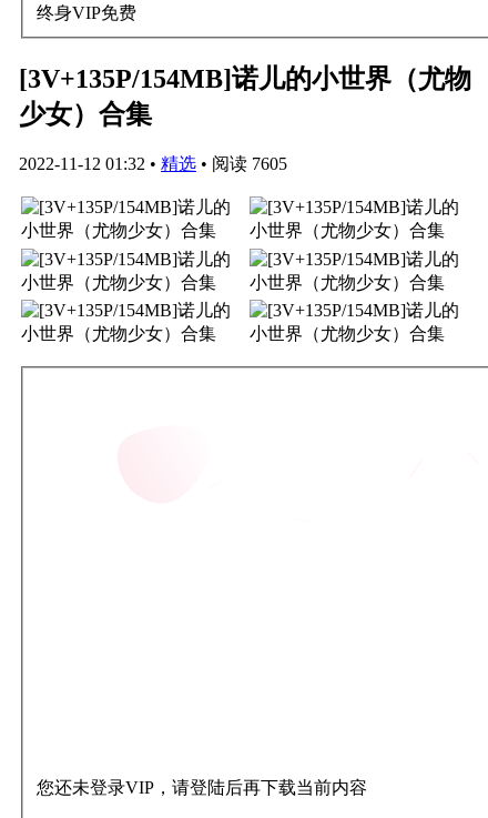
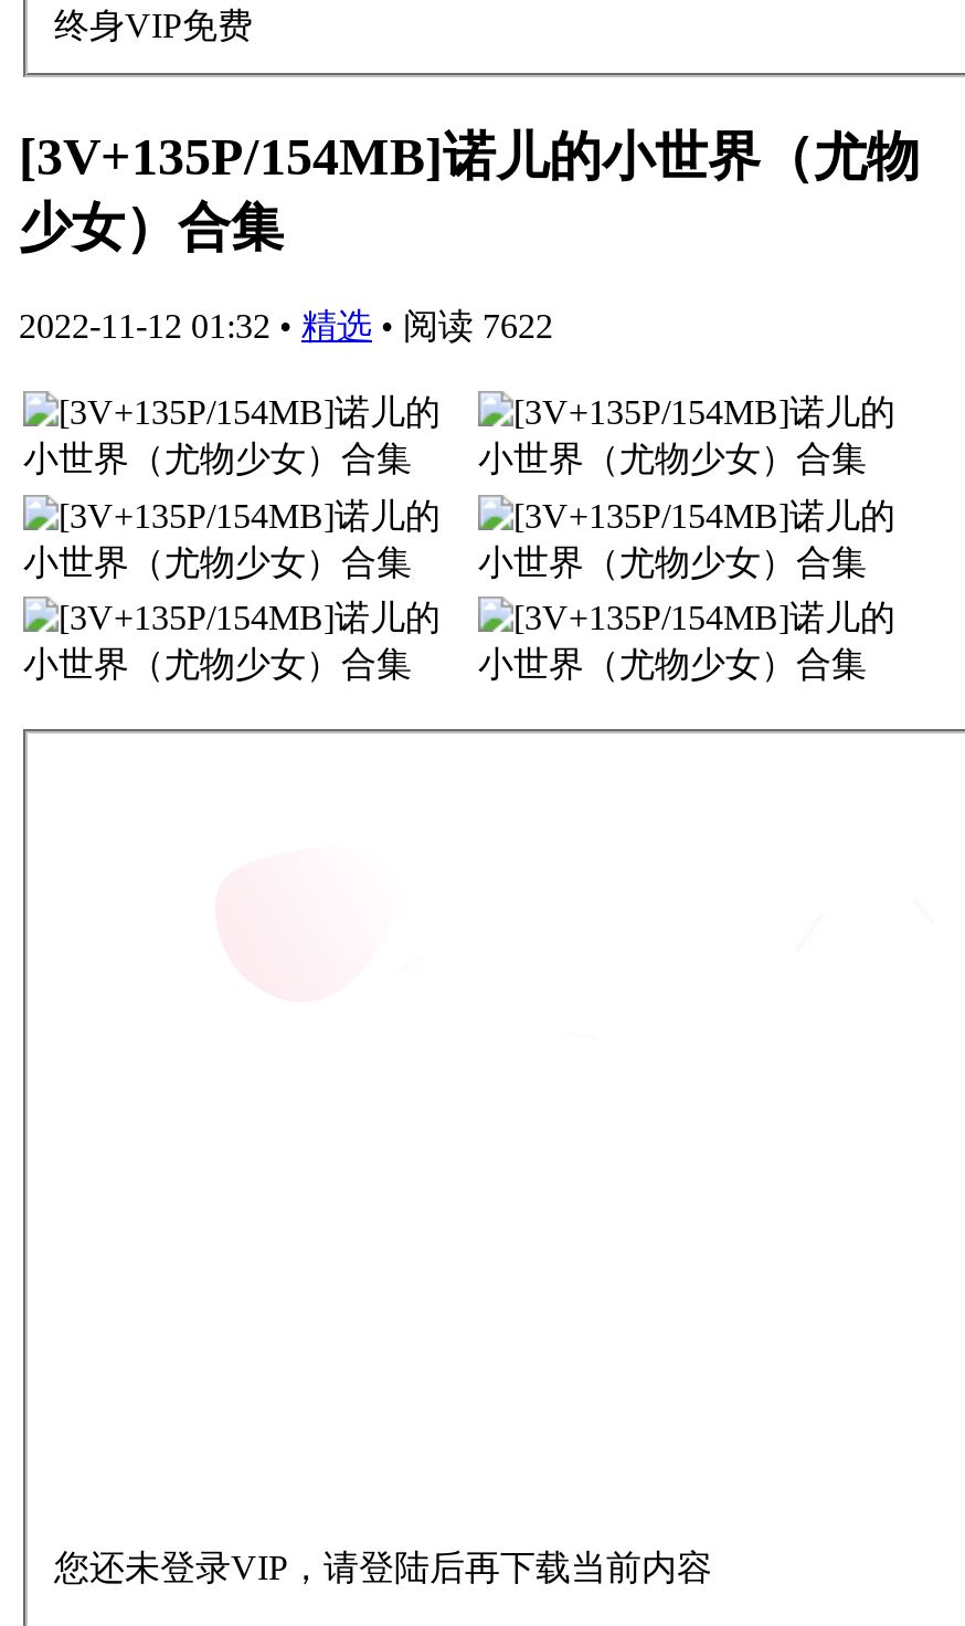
[19,155,287,174] 2022-11-12 01:32 • 精选 • 阅读 7605 -> [19,308,553,346] 2022-11-12 01:32 • 精选 • 阅读 7622

